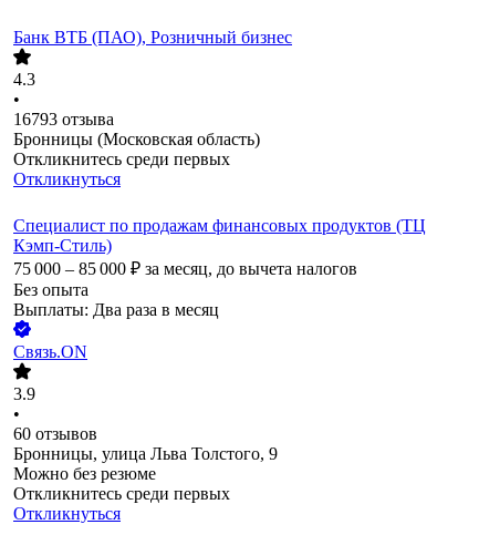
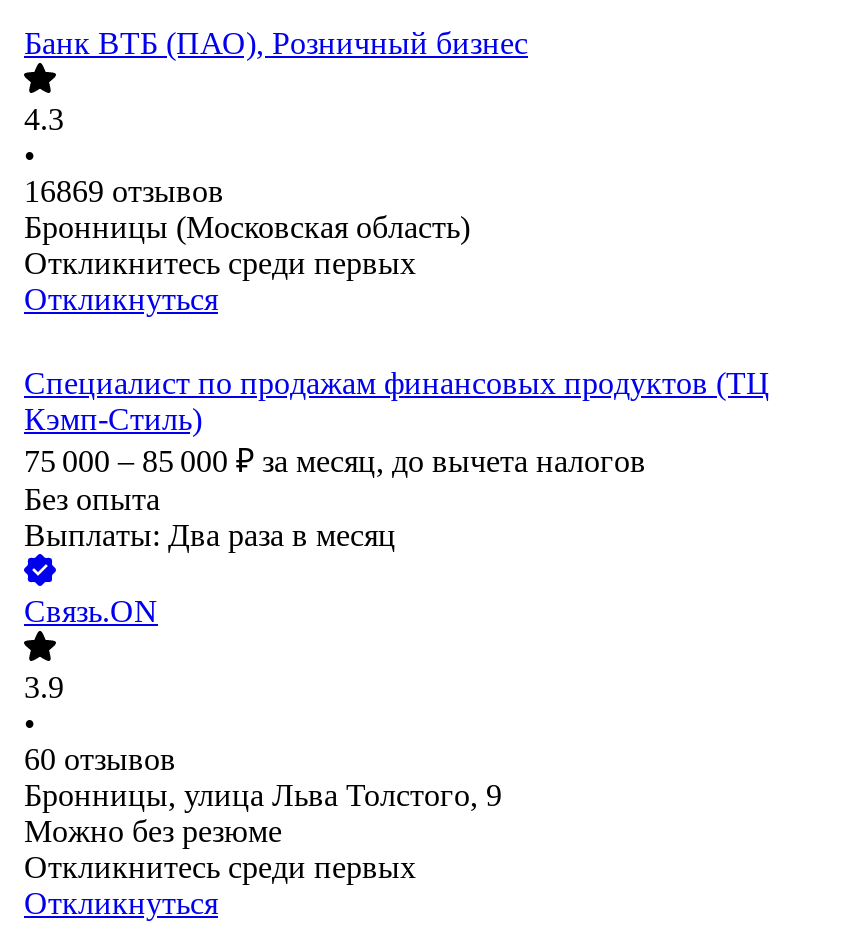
[13,110,114,129] 16793 отзыва -> [24,175,224,209] 16869 отзывов

